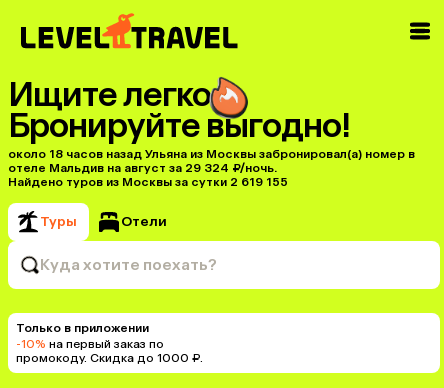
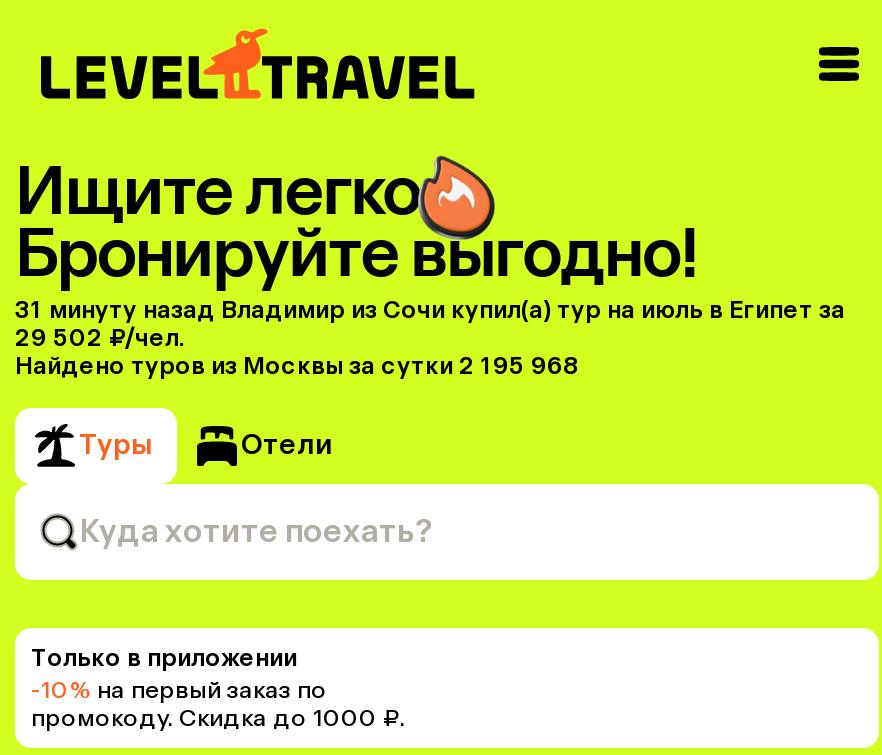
[8,147,415,189] около 18 часов назад Ульяна из Москвы забронировал(а) номер в | отеле Мальдив на август за 29 324 ₽/ночь. | Найдено туров из Москвы за сутки 2 619 155 -> [15,296,845,380] 31 минуту назад Владимир из Сочи купил(a) тур на июль в Египет за | 29 502 ₽/чел. | Найдено туров из Москвы за сутки 2 195 968

